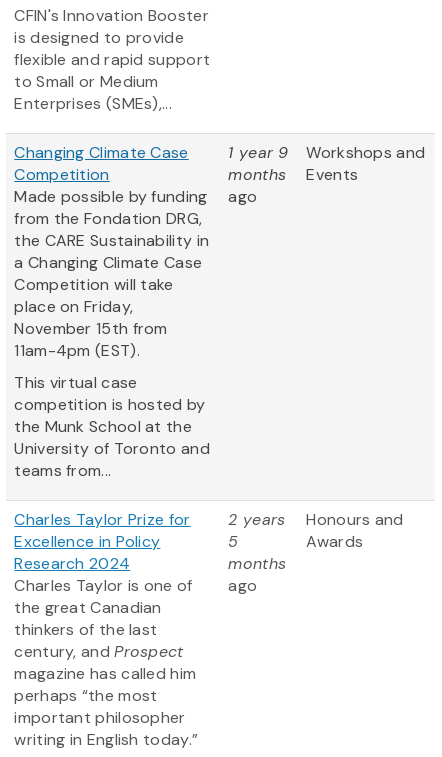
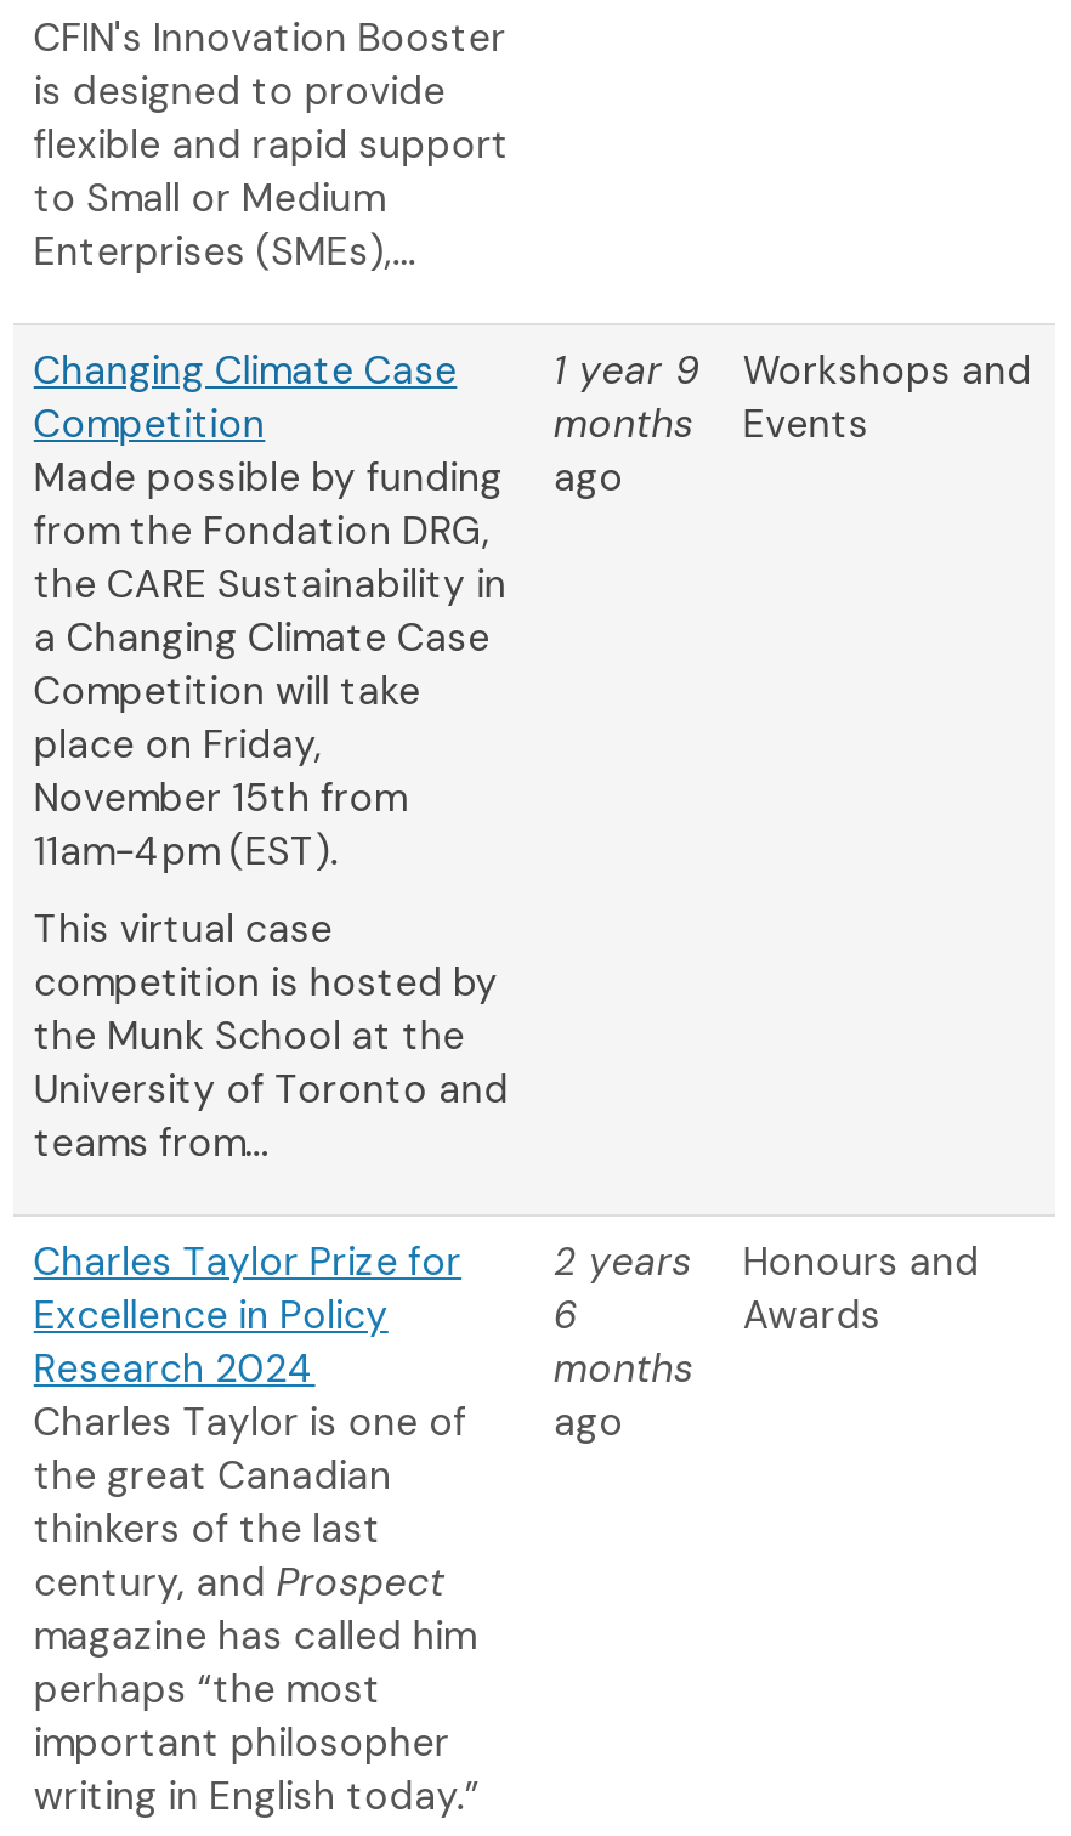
[228,531,239,552] 5 -> [553,1290,578,1341] 6

